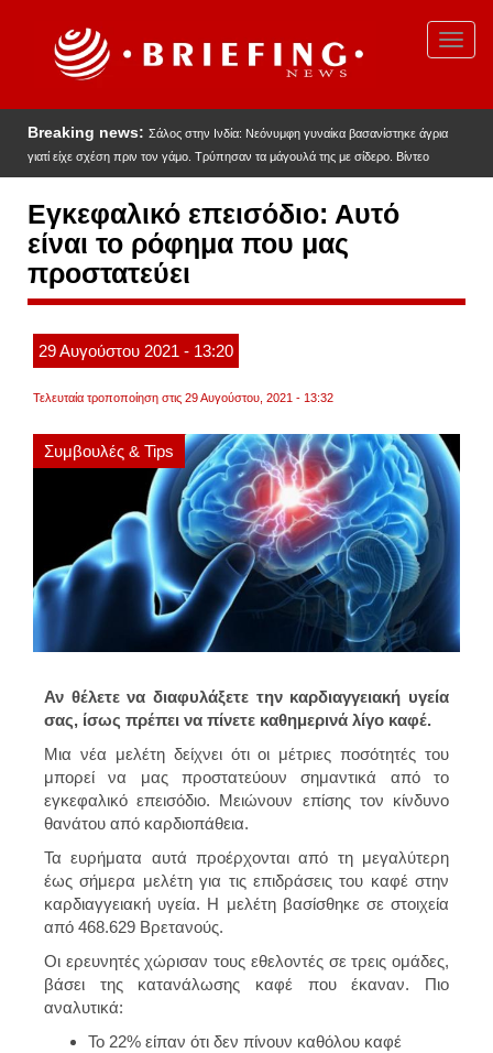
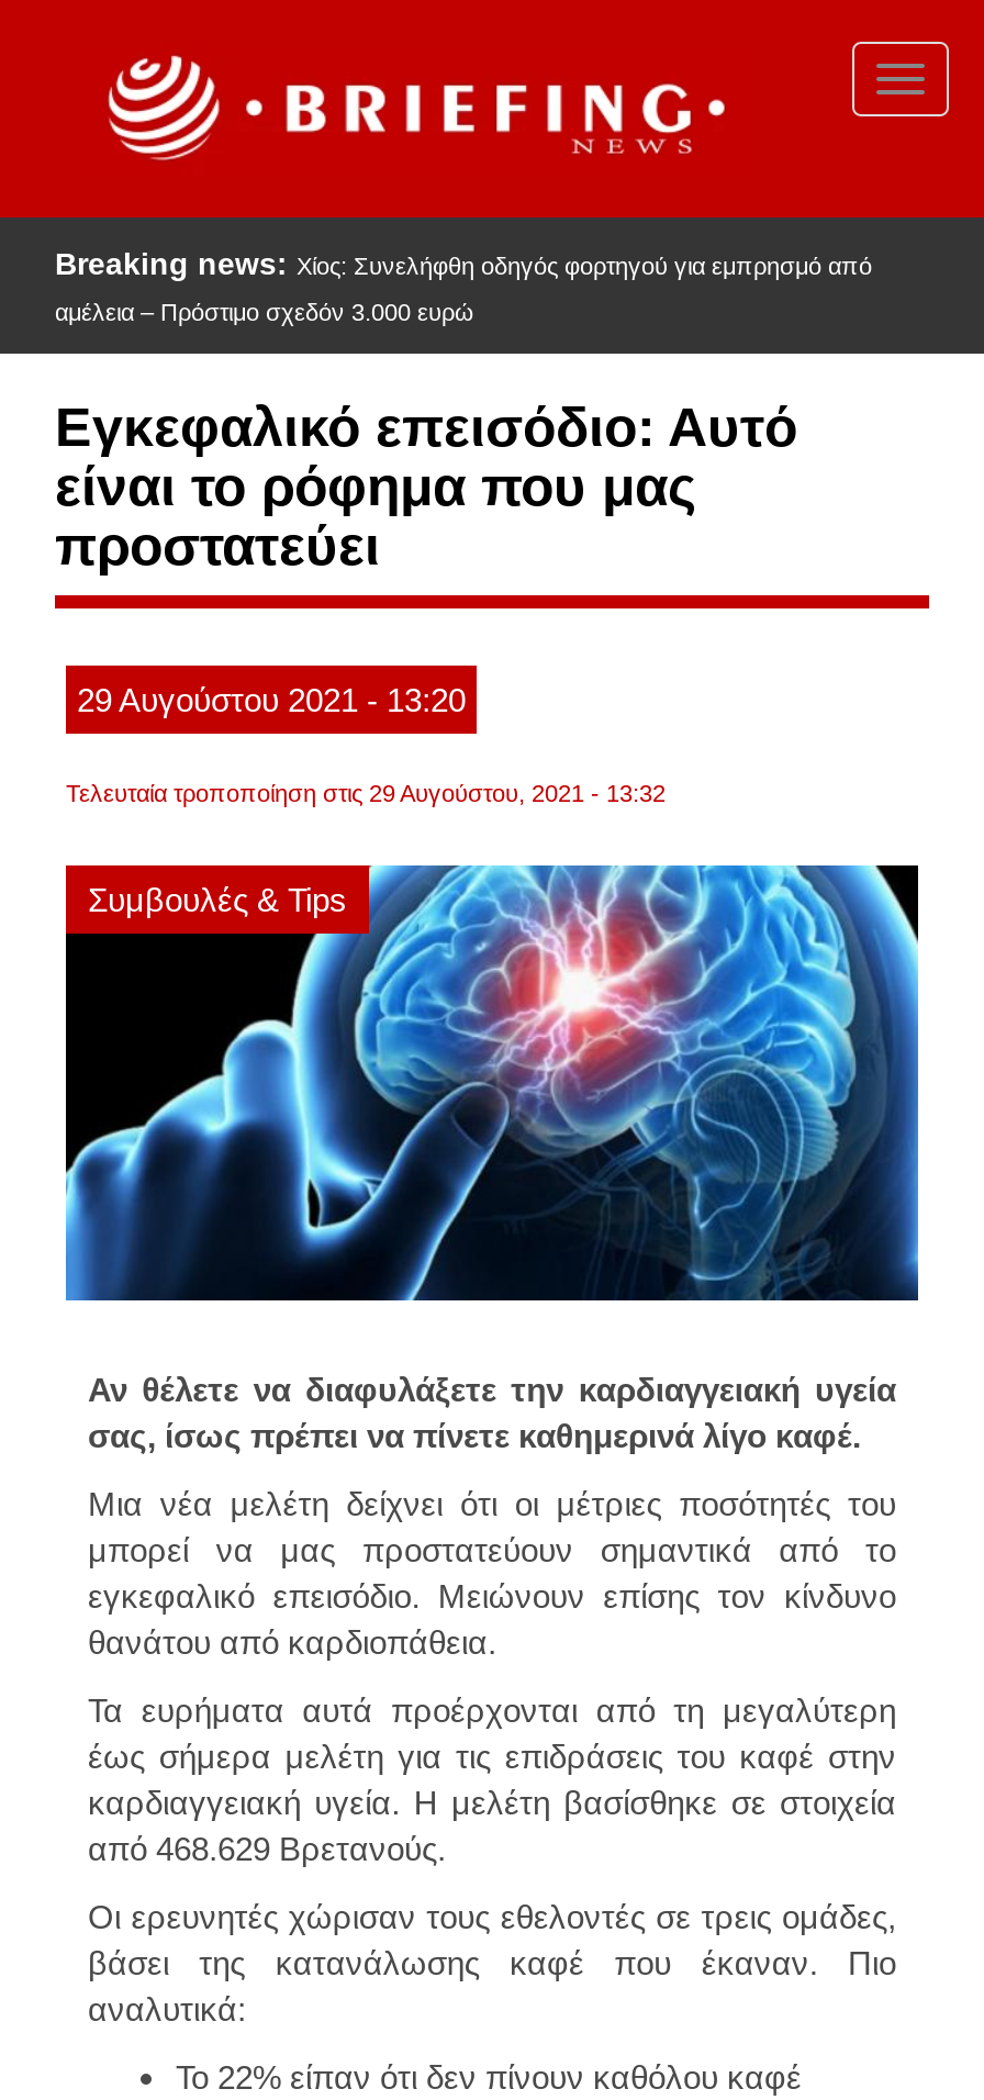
[28,124,448,141] Breaking news: Σάλος στην Ινδία: Νεόνυμφη γυναίκα βασανίστηκε άγρια -> [55,246,872,282] Breaking news: Χίος: Συνελήφθη οδηγός φορτηγού για εμπρησμό από
[28,150,429,163] γιατί είχε σχέση πριν τον γάμο. Τρύπησαν τα μάγουλά της με σίδερο. Βίντεο -> [55,299,474,326] αμέλεια – Πρόστιμο σχεδόν 3.000 ευρώ

